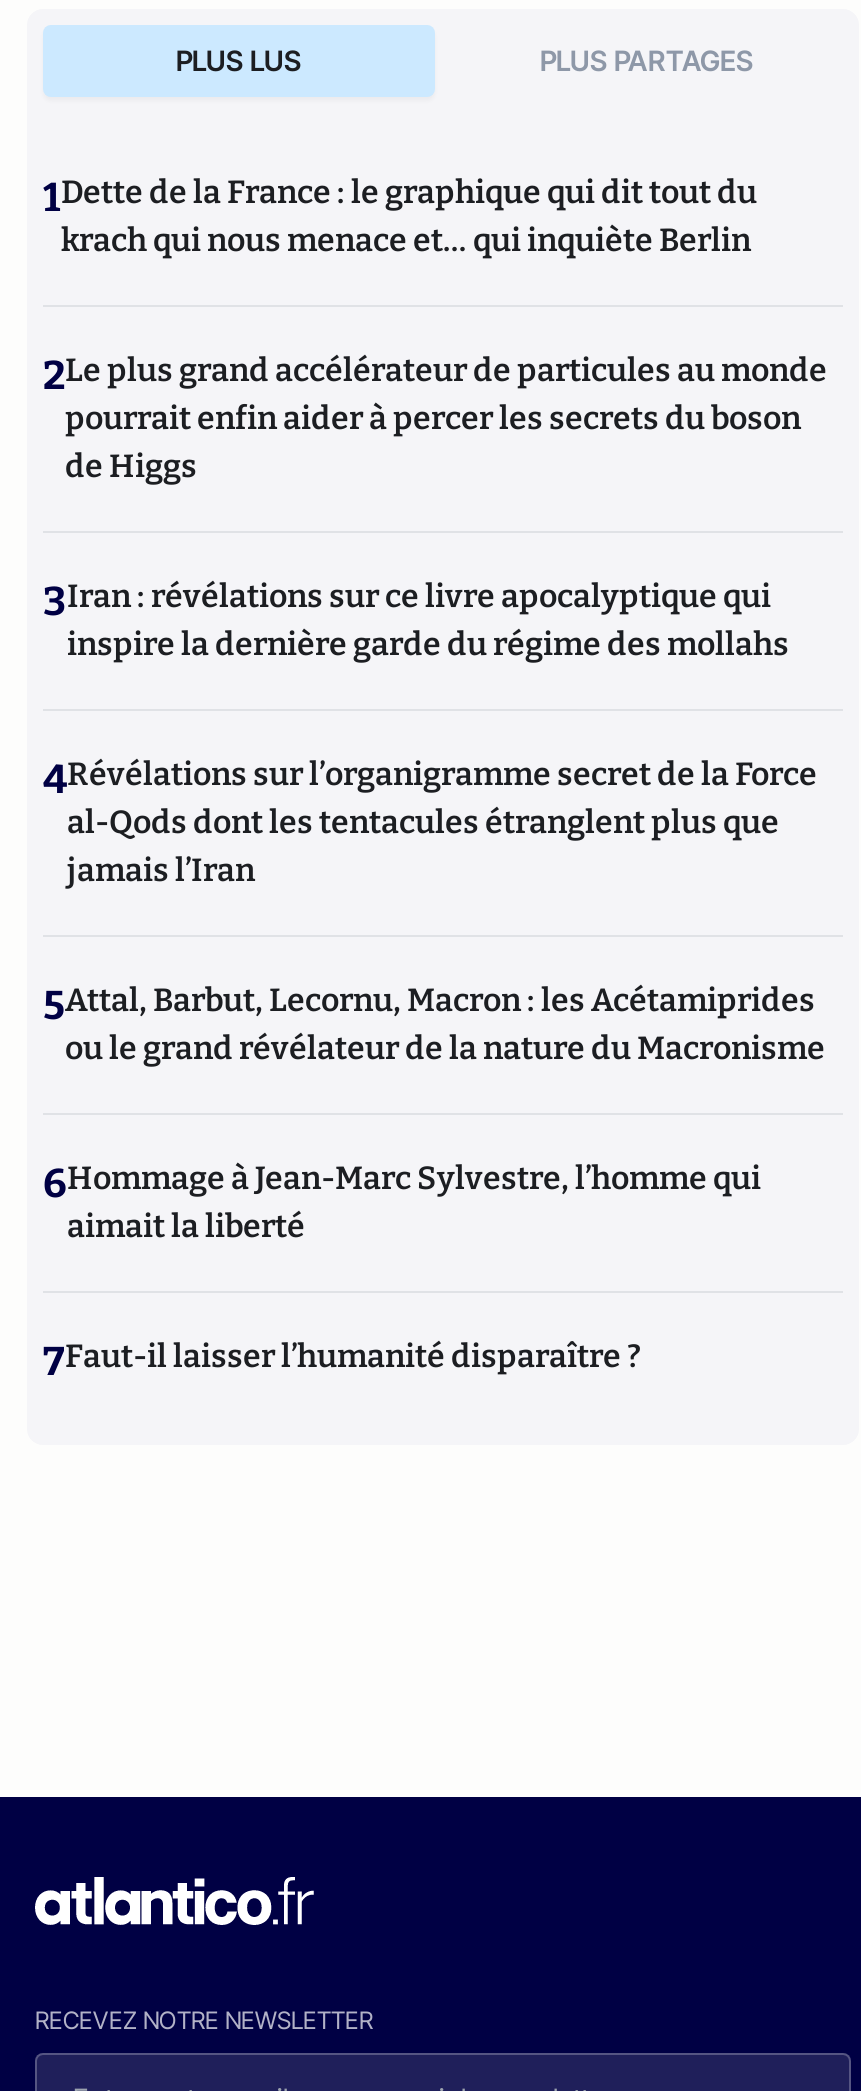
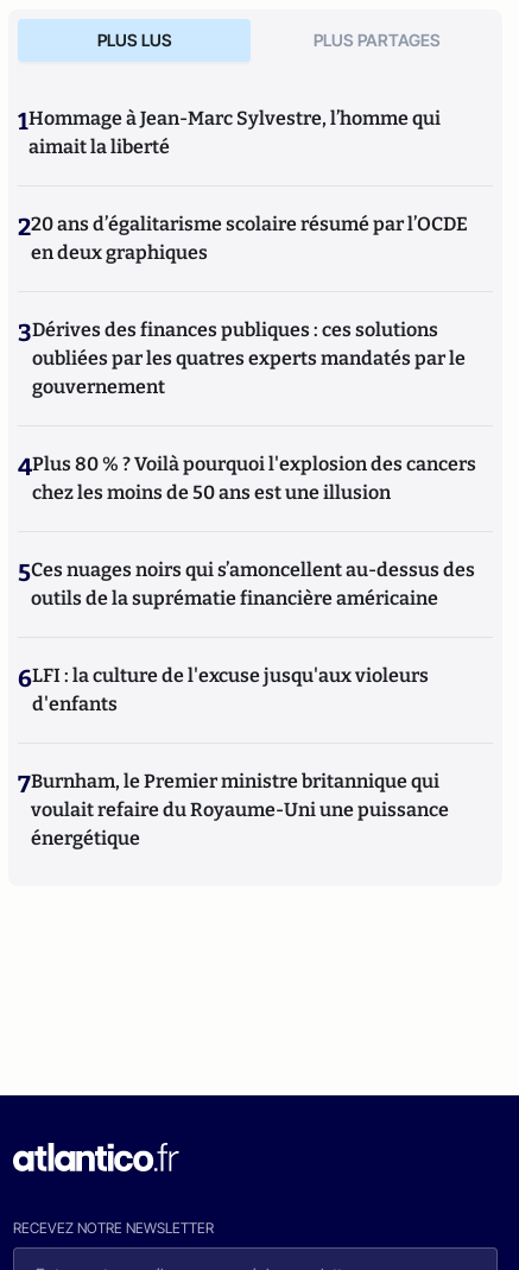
[43,173,827,1207] 1Dette de la France : le graphique qui dit tout du | krach qui nous menace et… qui inquiète Berlin | 2Le plus grand accélérateur de particules au monde | pourrait enfin aider à percer les secrets du boson | de Higgs | 3Iran : révélations sur ce livre apocalyptique qui | inspire la dernière garde du régime des mollahs | 4Révélations sur l’organigramme secret de la Force | al-Qods dont les tentacules étranglent plus que | jamais l’Iran | 5Attal, Barbut, Lecornu, Macron : les Acétamiprides | ou le grand révélateur de la nature du Macronisme | 6Hommage à Jean-Marc Sylvestre, l’homme qui -> [18,107,441,135] 1Hommage à Jean-Marc Sylvestre, l’homme qui
moved [67,1207,305,1245] -> [29,135,170,158]: aimait la liberté
[43,1337,641,1385] 7Faut-il laisser l’humanité disparaître ? -> [18,213,476,849] 220 ans d’égalitarisme scolaire résumé par l’OCDE | en deux graphiques | 3Dérives des finances publiques : ces solutions | oubliées par les quatres experts mandatés par le | gouvernement | 4Plus 80 % ? Voilà pourquoi l'explosion des cancers | chez les moins de 50 ans est une illusion | 5Ces nuages noirs qui s’amoncellent au-dessus des | outils de la suprématie financière américaine | 6LFI : la culture de l'excuse jusqu'aux violeurs | d'enfants | 7Burnham, le Premier ministre britannique qui | voulait refaire du Royaume-Uni une puissance | énergétique

